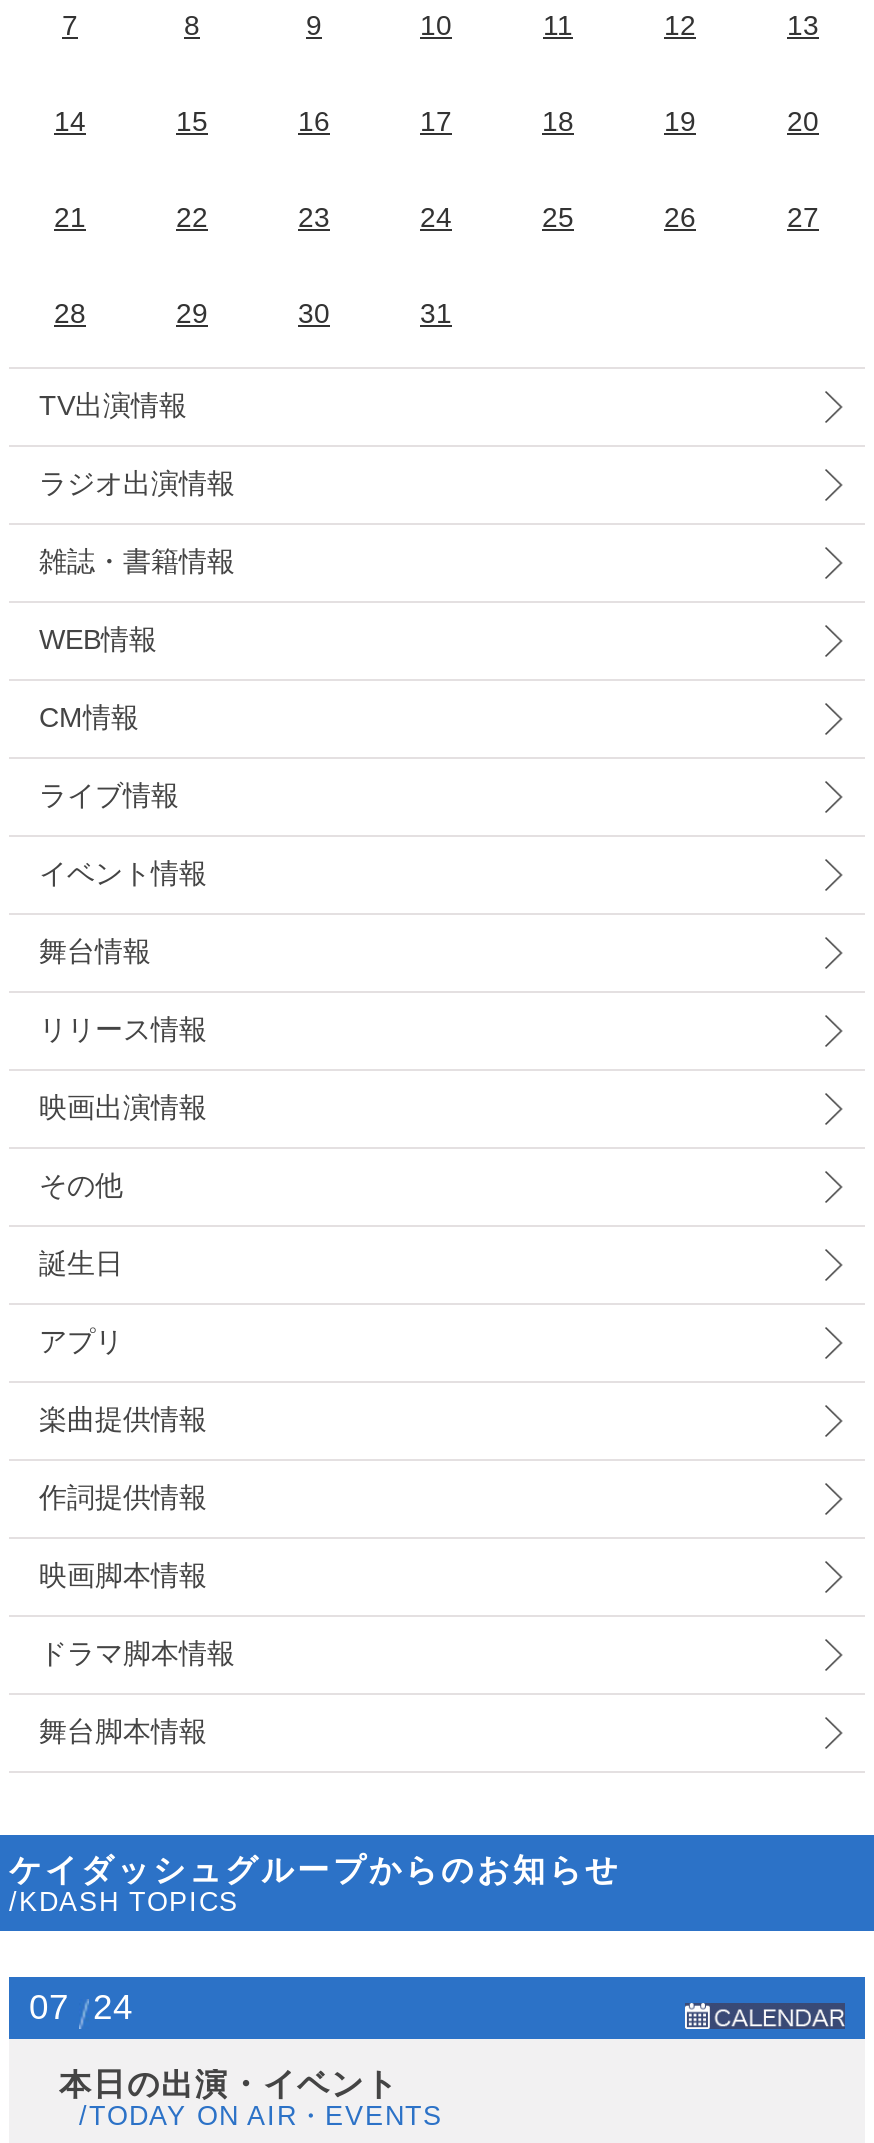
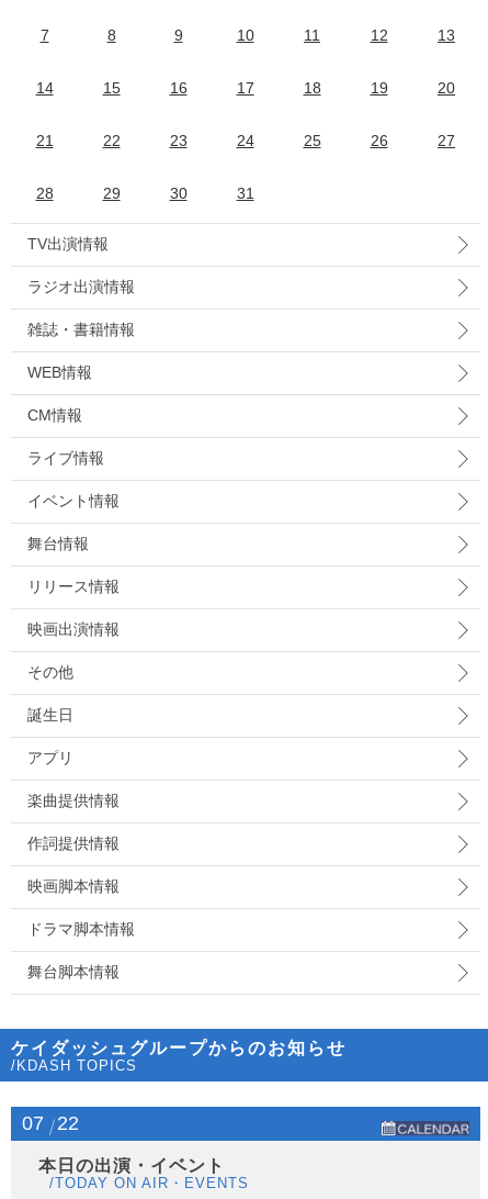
[29,1987,133,2027] 07 24 -> [22,1112,79,1134] 07 22

